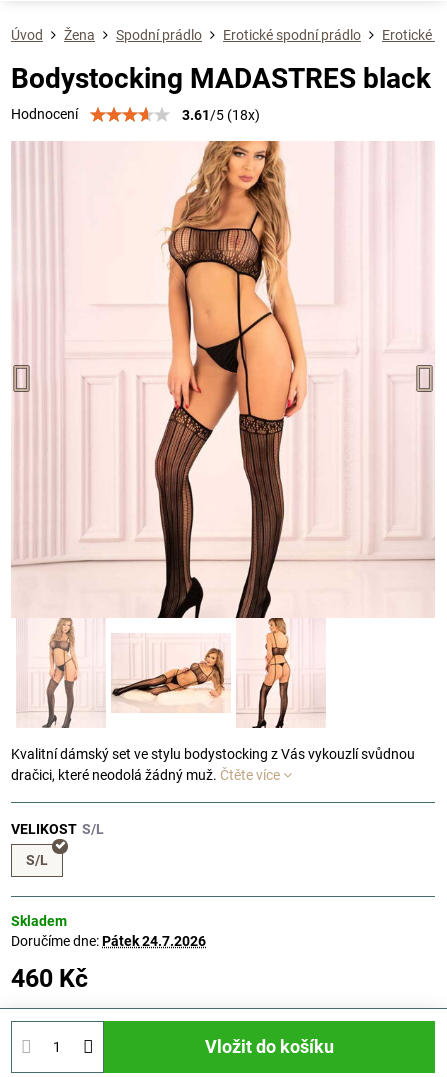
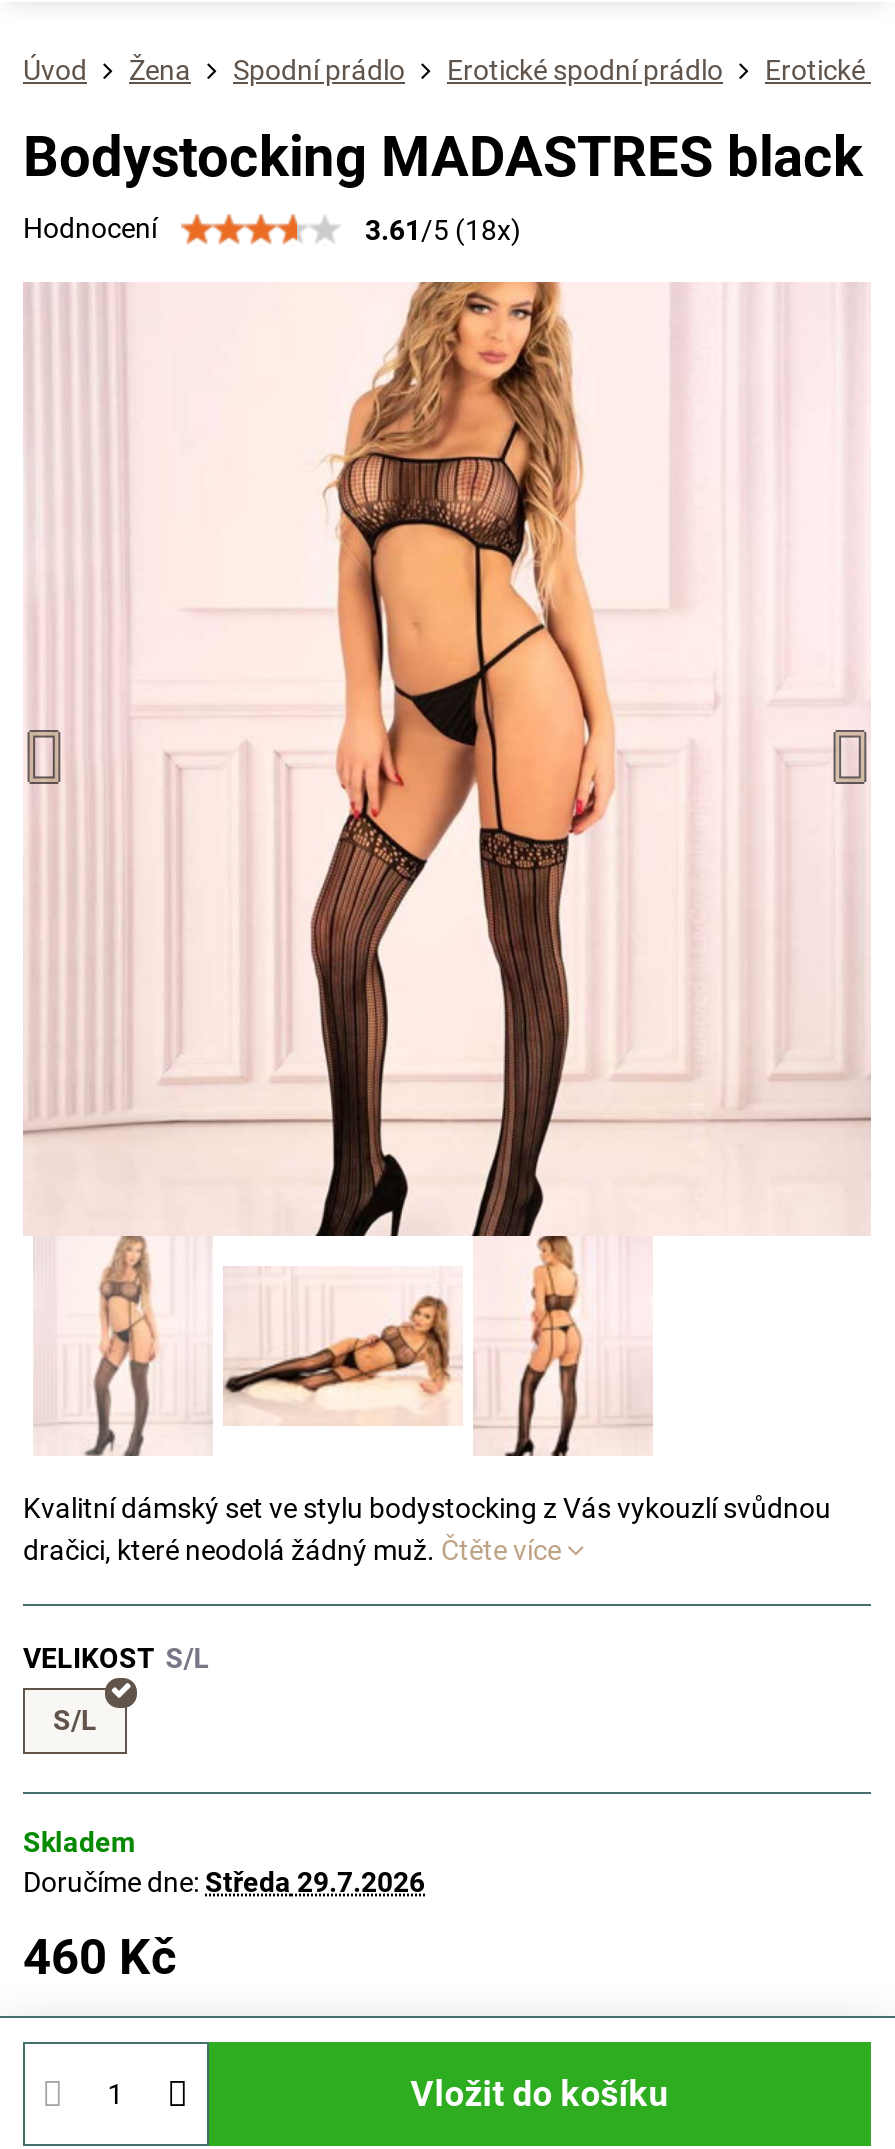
[11,933,206,949] Doručíme dne: Pátek 24.7.2026 -> [23,1867,425,1899] Doručíme dne: Středa 29.7.2026

